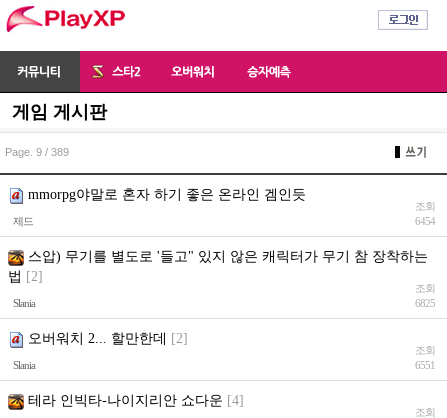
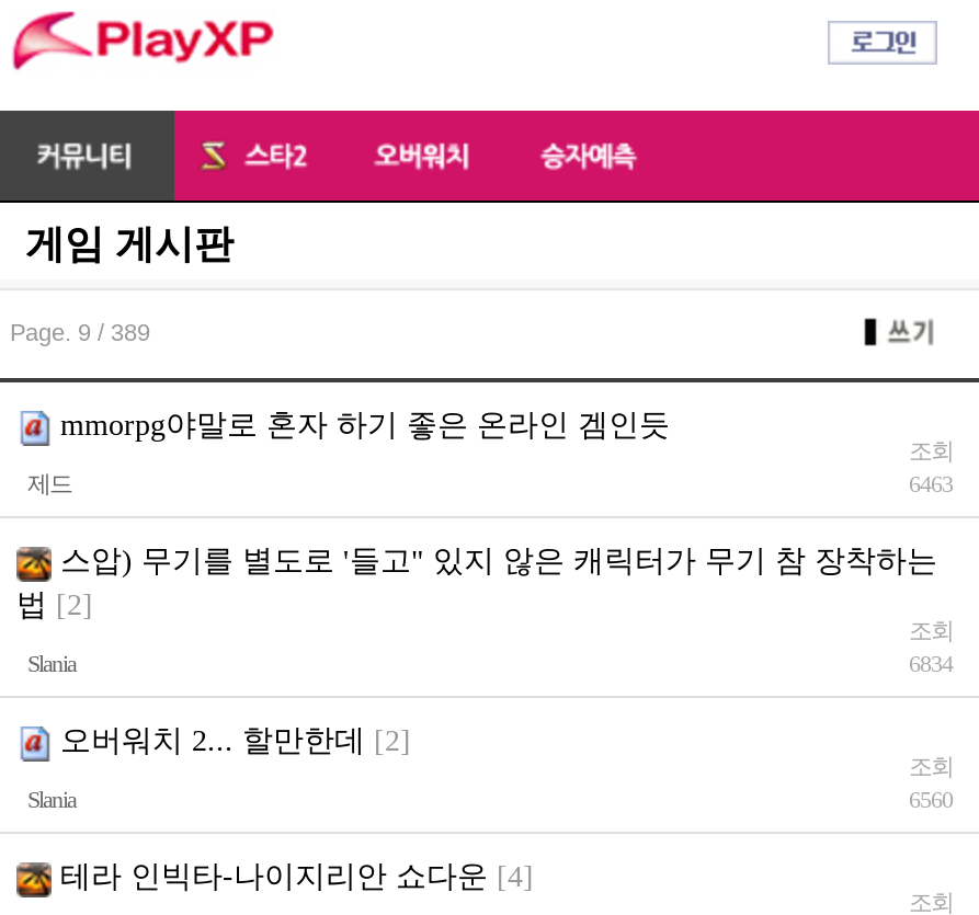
[415,215,435,227] 6454 -> [909,470,953,496] 6463
[415,297,435,309] 6825 -> [909,650,953,676] 6834
[415,359,435,371] 6551 -> [909,786,953,812] 6560

